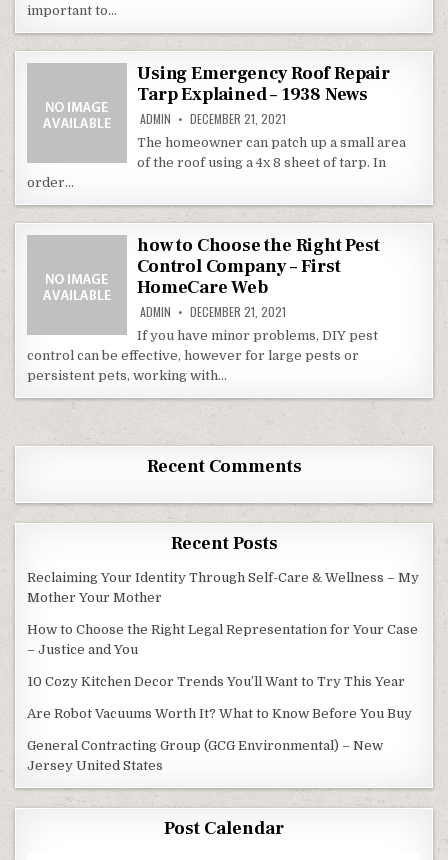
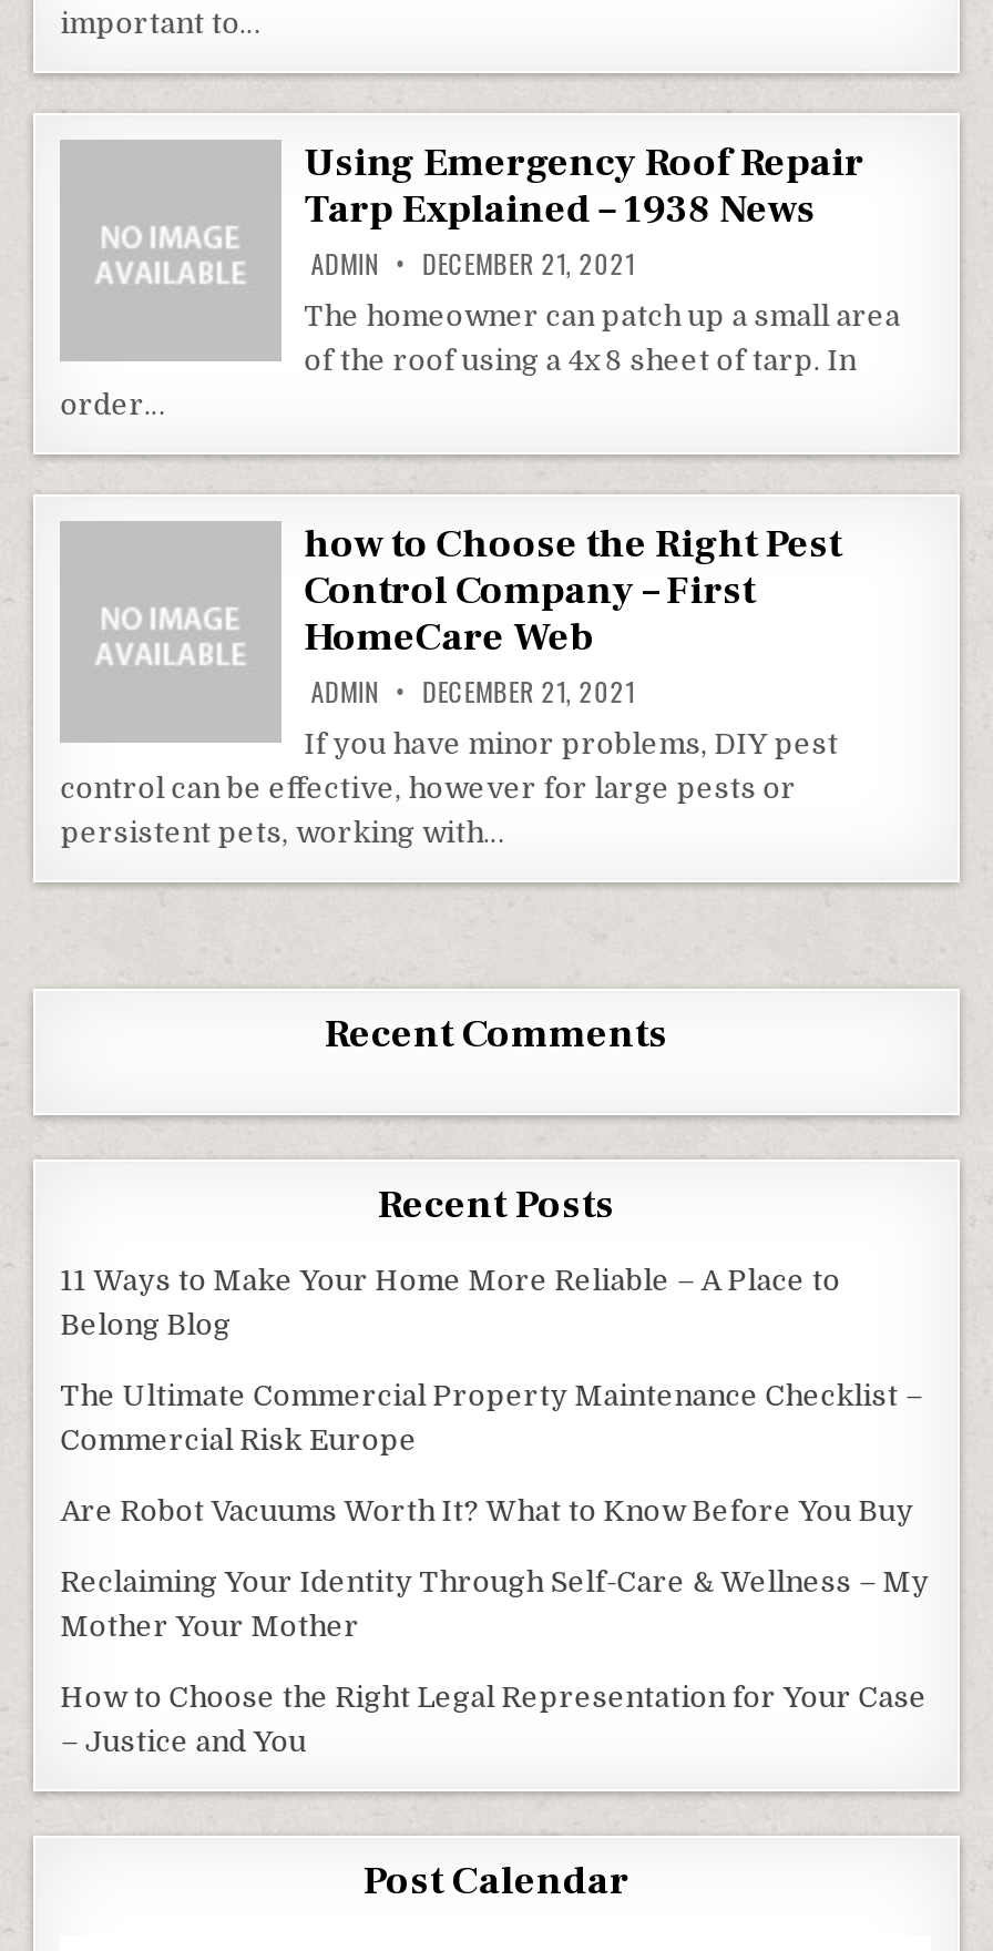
none -> [60,1264,923,1457] 11 Ways to Make Your Home More Reliable – A Place to | Belong Blog | The Ultimate Commercial Property Maintenance Checklist – | Commercial Risk Europe
moved [27,570,419,657] -> [60,1565,929,1758]: Reclaiming Your Identity Through Self-Care & Wellness – My | Mother Your Mother | How to Choose the Right Legal Representation for Your Case | – Justice and You
[27,674,405,773] 10 Cozy Kitchen Decor Trends You’ll Want to Try This Year | General Contracting Group (GCG Environmental) – New | Jersey United States -> none
moved [27,706,412,721] -> [60,1494,914,1528]: Are Robot Vacuums Worth It? What to Know Before You Buy

